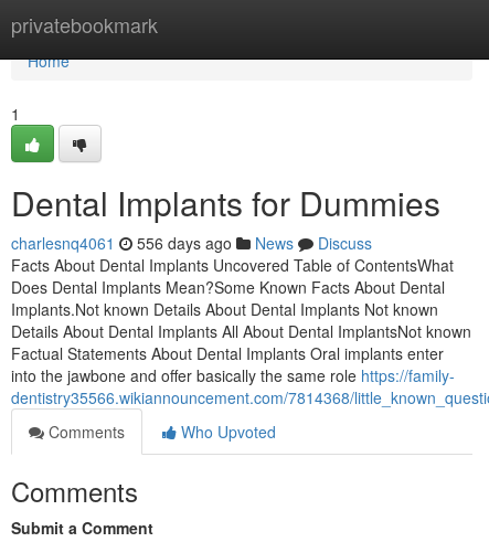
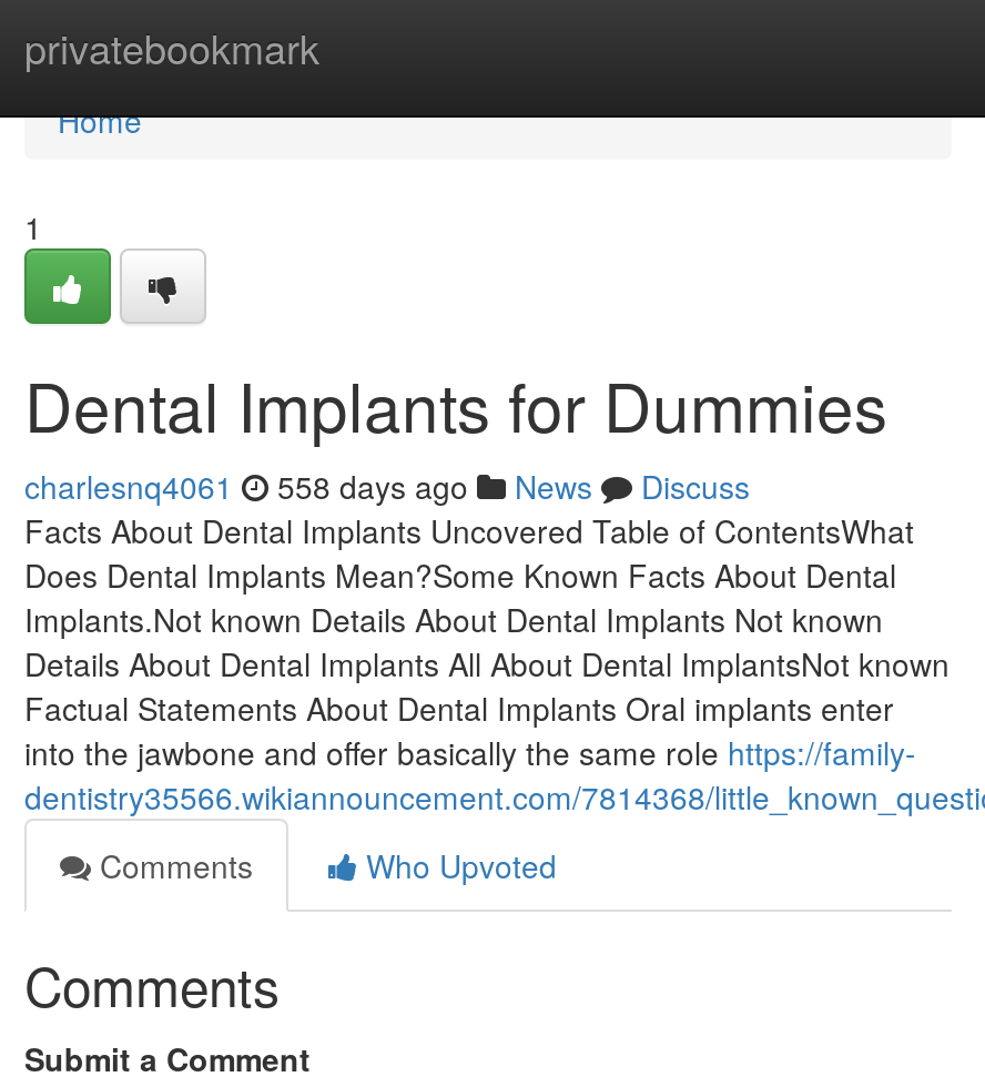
[11,232,372,254] charlesnq4061 556 days ago News Discuss -> [24,464,750,508] charlesnq4061 558 days ago News Discuss

